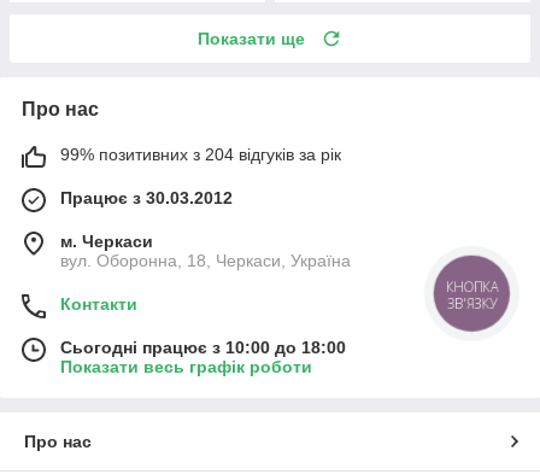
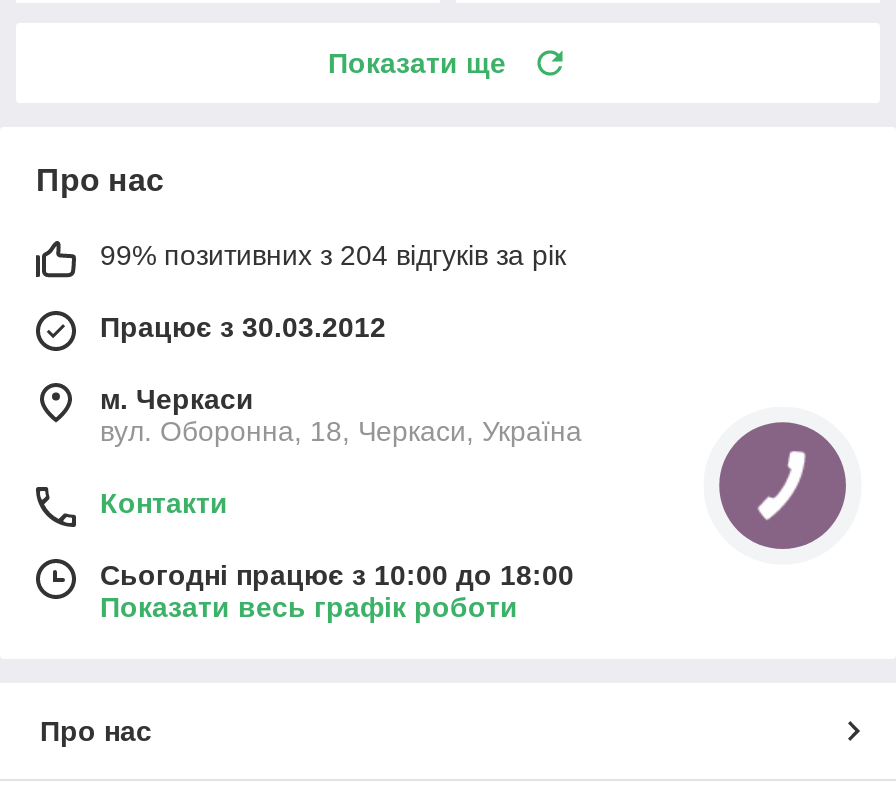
[446,278,498,312] КНОПКА | ЗВ'ЯЗКУ -> none

